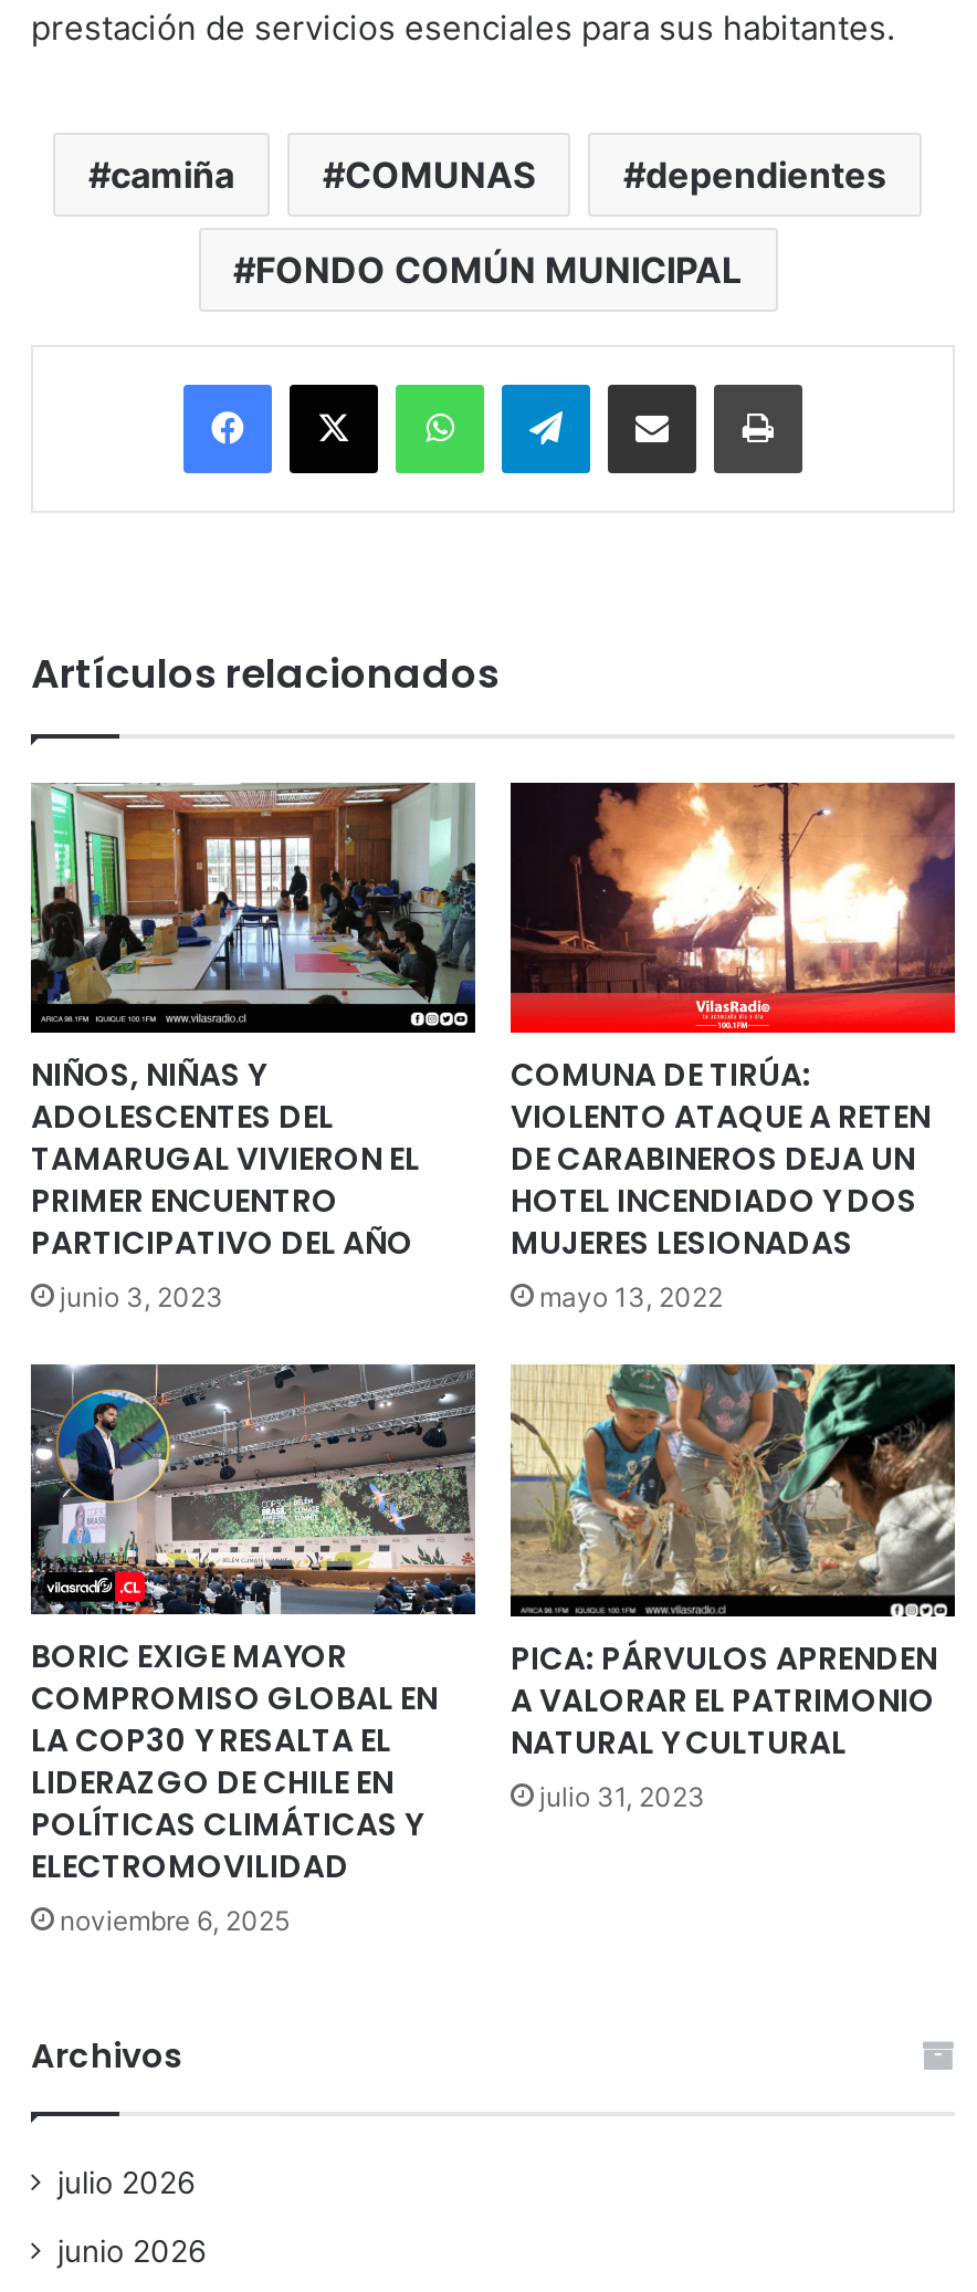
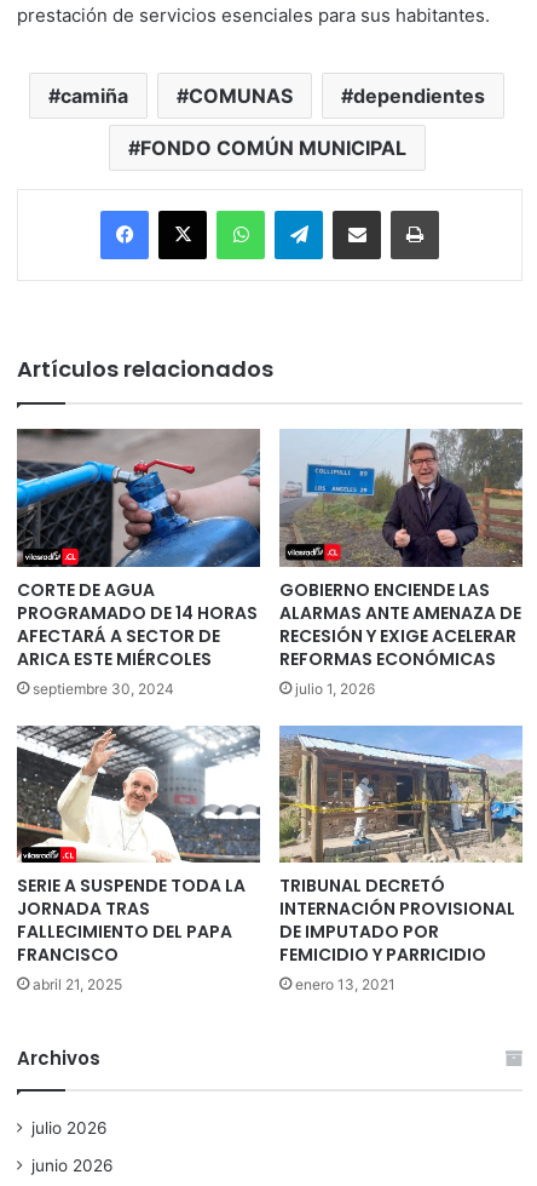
[29,783,475,1315] [image] | NIÑOS, NIÑAS Y | ADOLESCENTES DEL | TAMARUGAL VIVIERON EL | PRIMER ENCUENTRO | PARTICIPATIVO DEL AÑO | junio 3, 2023 -> [16,429,261,698] [image] | CORTE DE AGUA | PROGRAMADO DE 14 HORAS | AFECTARÁ A SECTOR DE | ARICA ESTE MIÉRCOLES | septiembre 30, 2024
[508,781,957,1035] [image] -> [279,429,524,523] [image]
[511,1054,931,1315] COMUNA DE TIRÚA: | VIOLENTO ATAQUE A RETEN | DE CARABINEROS DEJA UN | HOTEL INCENDIADO Y DOS | MUJERES LESIONADAS | mayo 13, 2022 -> [279,578,521,698] GOBIERNO ENCIENDE LAS | ALARMAS ANTE AMENAZA DE | RECESIÓN Y EXIGE ACELERAR | REFORMAS ECONÓMICAS | julio 1, 2026
[31,1362,477,1938] [image] | BORIC EXIGE MAYOR | COMPROMISO GLOBAL EN | LA COP30 Y RESALTA EL | LIDERAZGO DE CHILE EN | POLÍTICAS CLIMÁTICAS Y | ELECTROMOVILIDAD | noviembre 6, 2025 -> [17,724,260,994] [image] | SERIE A SUSPENDE TODA LA | JORNADA TRAS | FALLECIMIENTO DEL PAPA | FRANCISCO | abril 21, 2025
[511,1362,957,1619] [image] -> [279,724,522,819] [image]
[511,1636,937,1813] PICA: PÁRVULOS APRENDEN | A VALORAR EL PATRIMONIO | NATURAL Y CULTURAL | julio 31, 2023 -> [279,874,515,994] TRIBUNAL DECRETÓ | INTERNACIÓN PROVISIONAL | DE IMPUTADO POR | FEMICIDIO Y PARRICIDIO | enero 13, 2021

